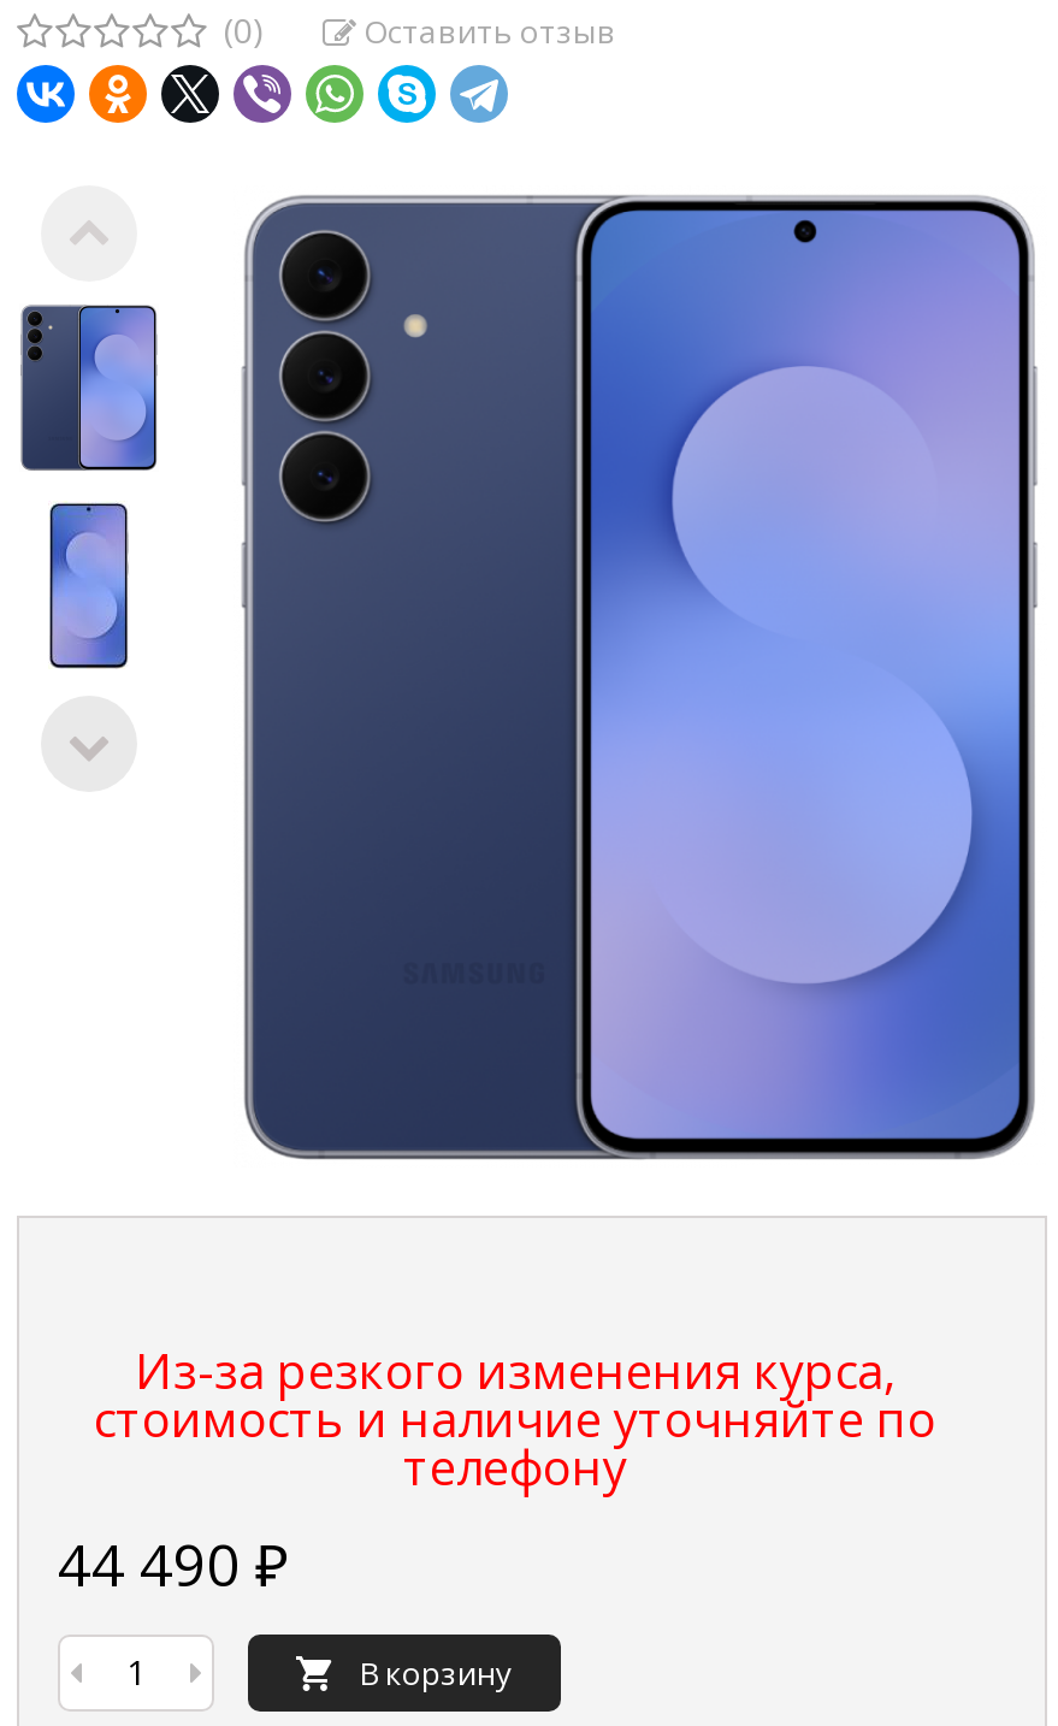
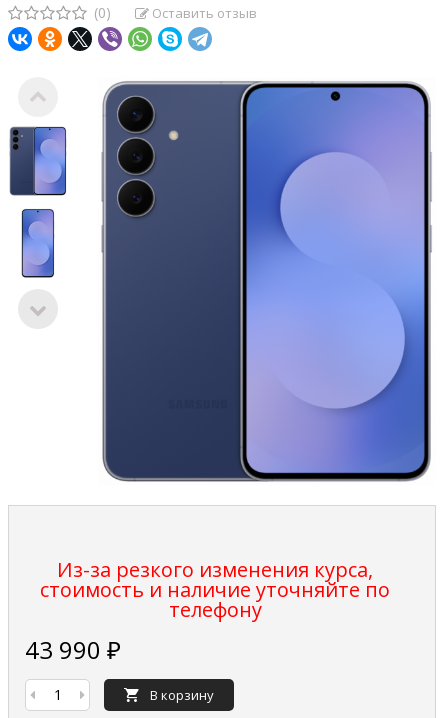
[58,1524,289,1603] 44 490 ₽ -> [25,633,121,666] 43 990 ₽

